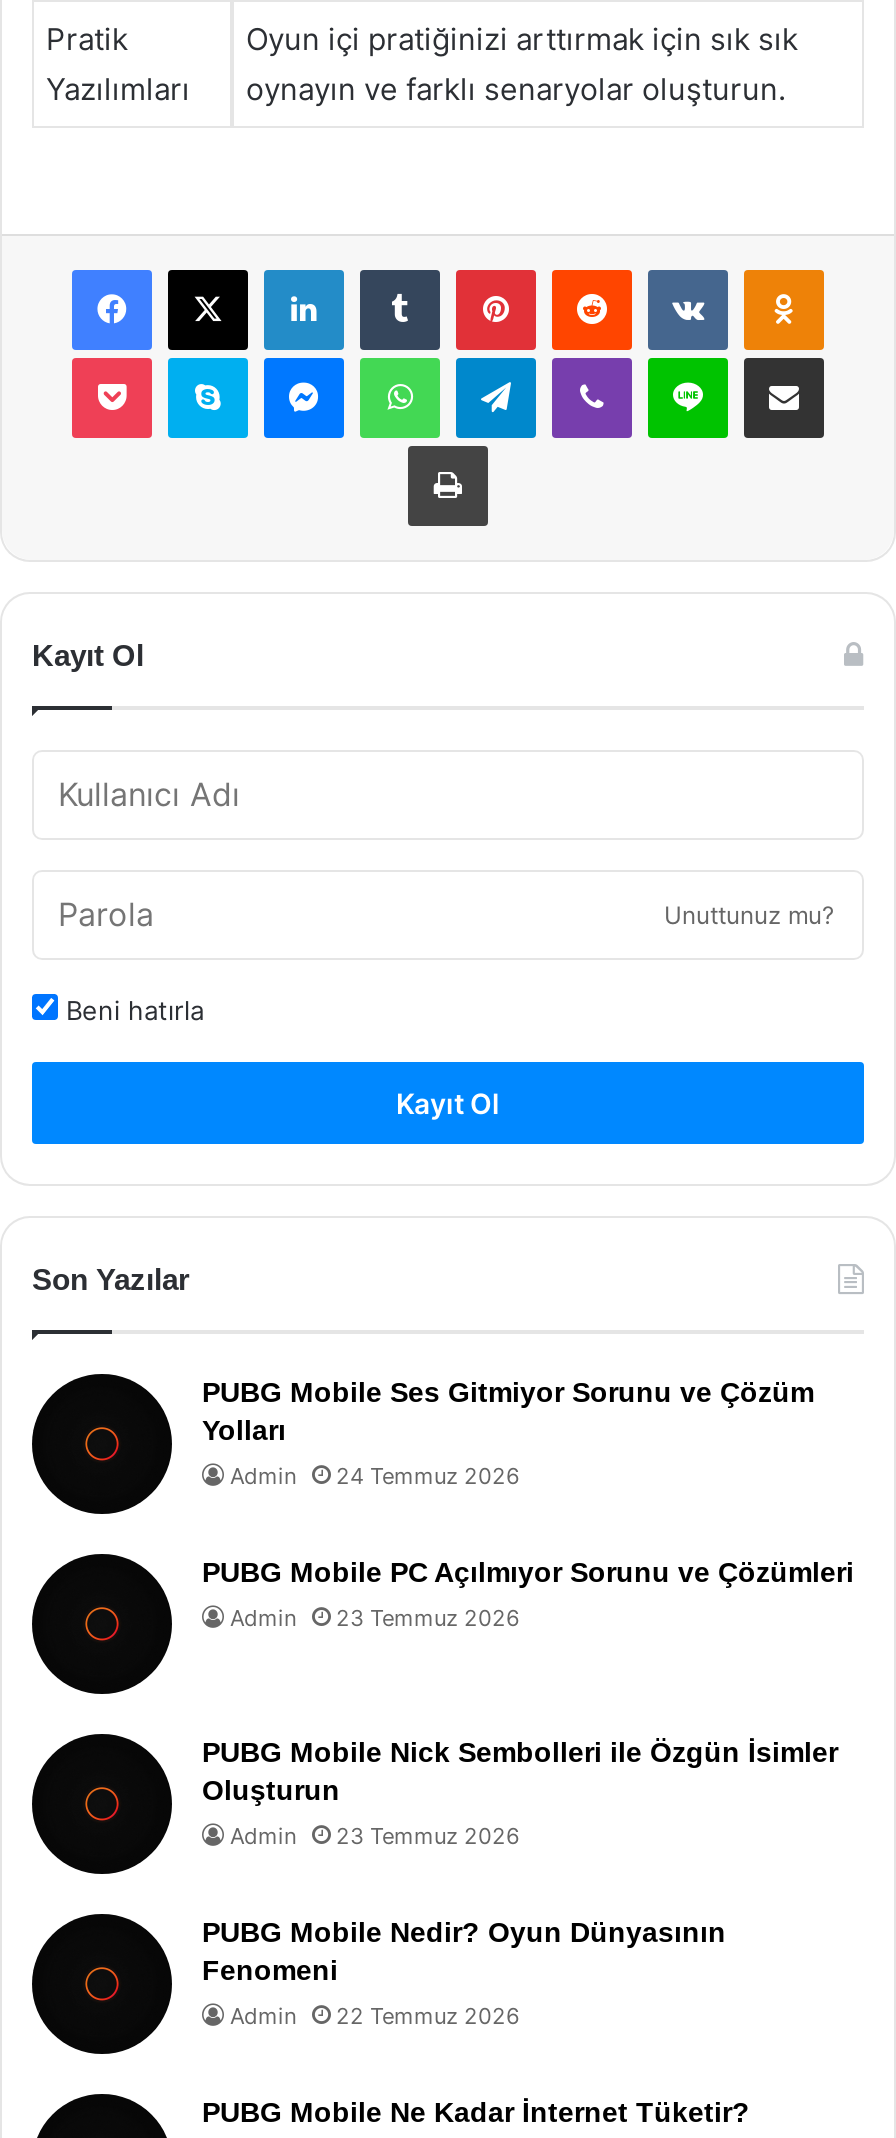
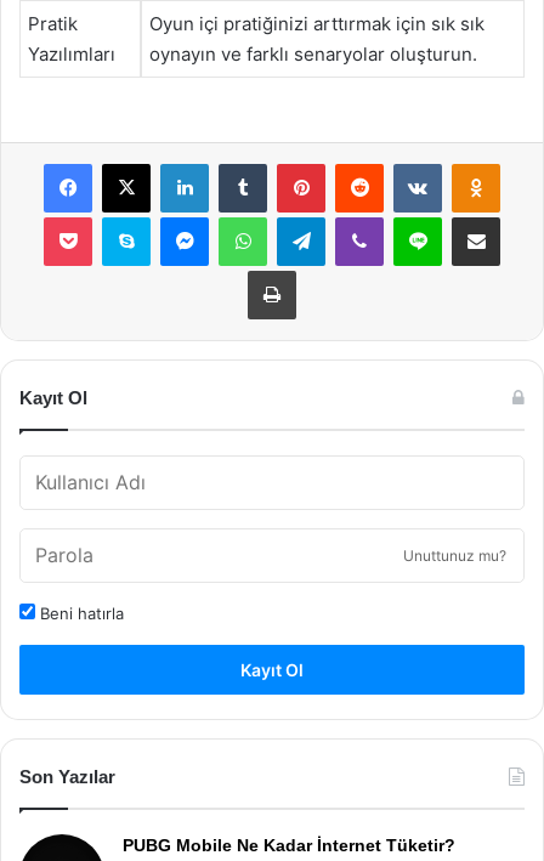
[30,1375,854,1631] [image] | PUBG Mobile Ses Gitmiyor Sorunu ve Çözüm | Yolları | Admin | 24 Temmuz 2026 | PUBG Mobile PC Açılmıyor Sorunu ve Çözümleri | Admin | 23 Temmuz 2026 -> none
[30,1552,838,2029] [image] | PUBG Mobile Nick Sembolleri ile Özgün İsimler | Oluşturun | Admin | 23 Temmuz 2026 | PUBG Mobile Nedir? Oyun Dünyasının | Fenomeni | Admin | 22 Temmuz 2026 -> none
[30,1714,174,1876] [image] -> none
[30,1912,174,2054] [image] -> none

